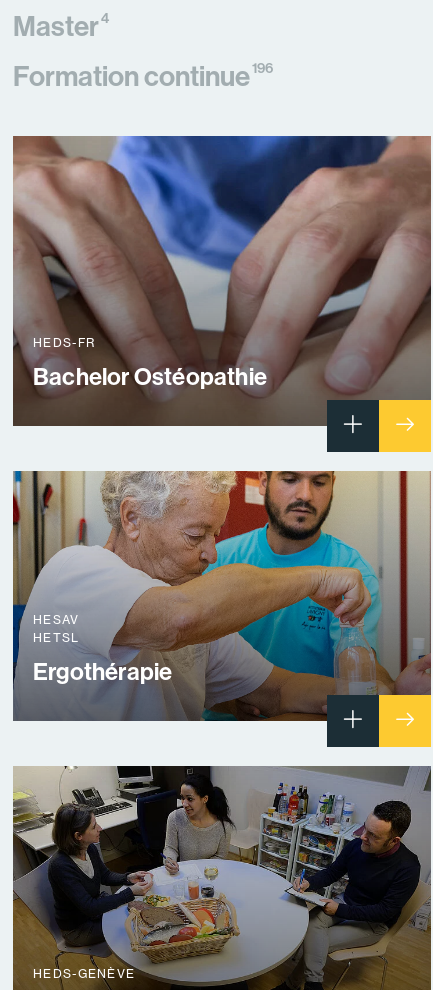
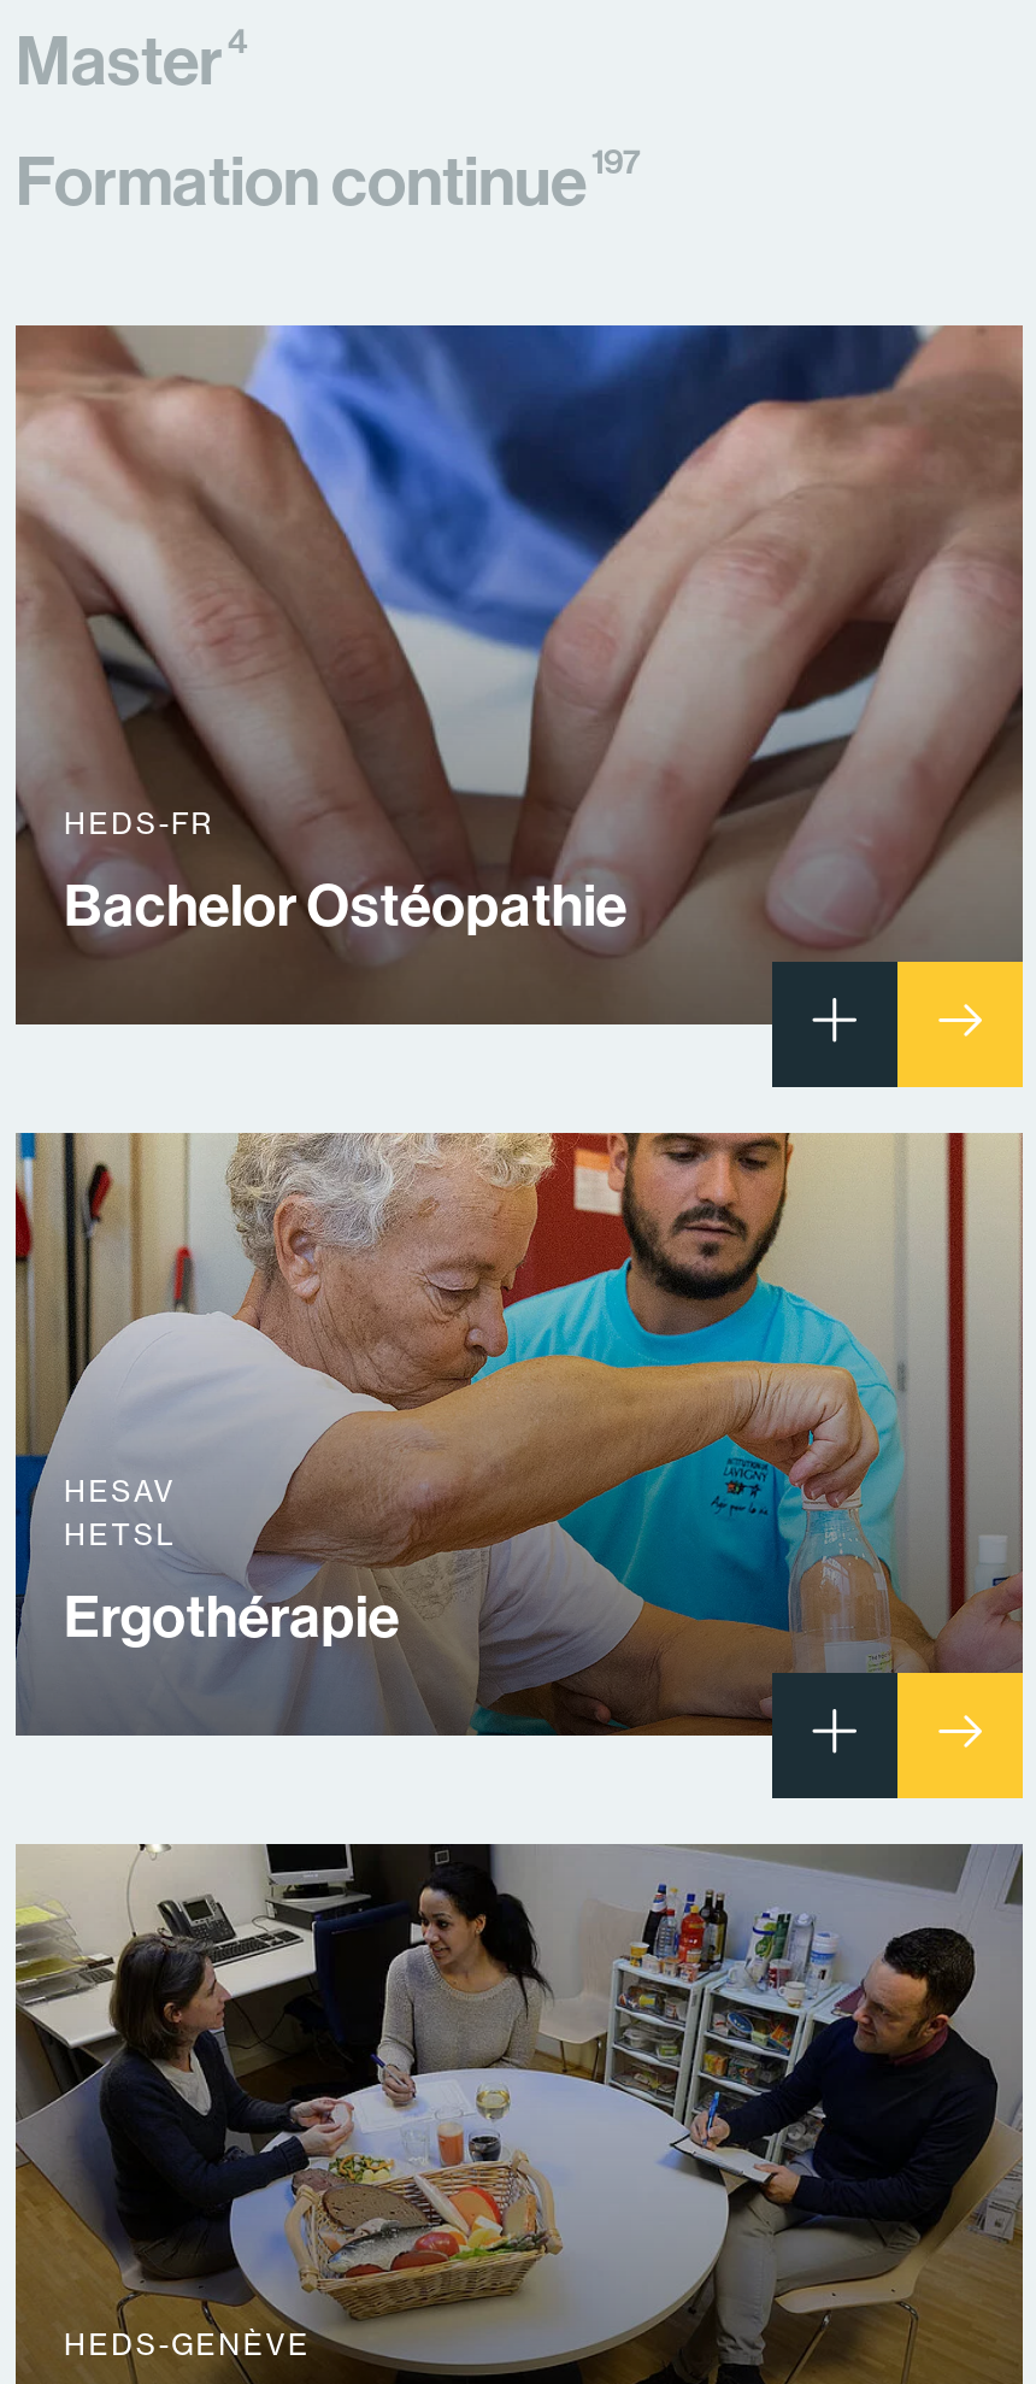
[13,60,273,93] Formation continue 196 -> [16,141,640,222] Formation continue 197

